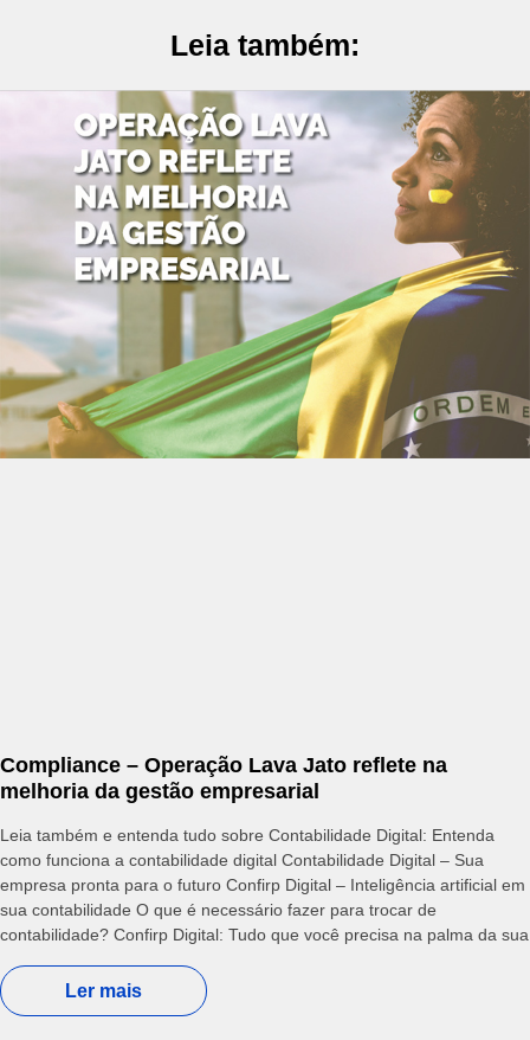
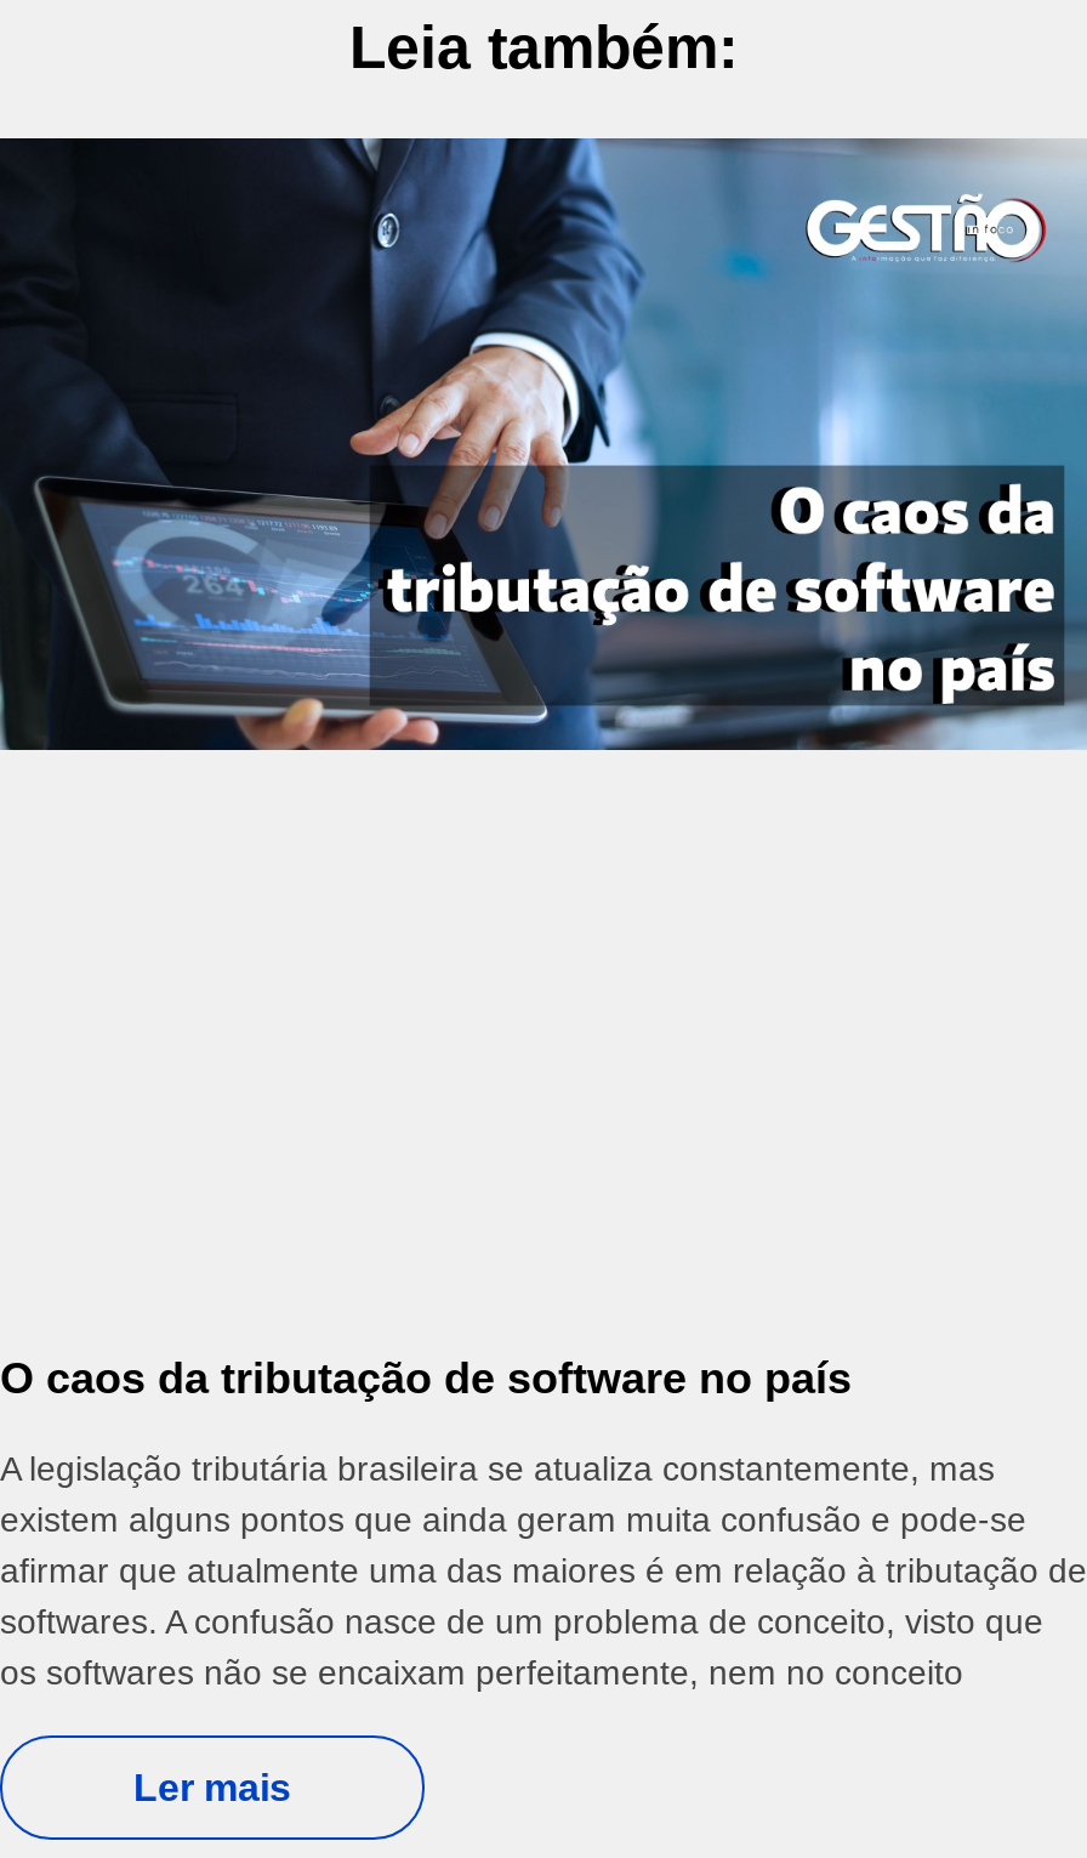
[4,90,526,460] [image] -> [7,137,1080,754] [image]
[0,753,447,803] Compliance – Operação Lava Jato reflete na | melhoria da gestão empresarial -> [0,1354,852,1403] O caos da tributação de software no país
[0,825,529,944] Leia também e entenda tudo sobre Contabilidade Digital: Entenda | como funciona a contabilidade digital Contabilidade Digital – Sua | empresa pronta para o futuro Confirp Digital – Inteligência artificial em | sua contabilidade O que é necessário fazer para trocar de | contabilidade? Confirp Digital: Tudo que você precisa na palma da sua -> [0,1449,1087,1692] A legislação tributária brasileira se atualiza constantemente, mas | existem alguns pontos que ainda geram muita confusão e pode-se | afirmar que atualmente uma das maiores é em relação à tributação de | softwares. A confusão nasce de um problema de conceito, visto que | os softwares não se encaixam perfeitamente, nem no conceito

